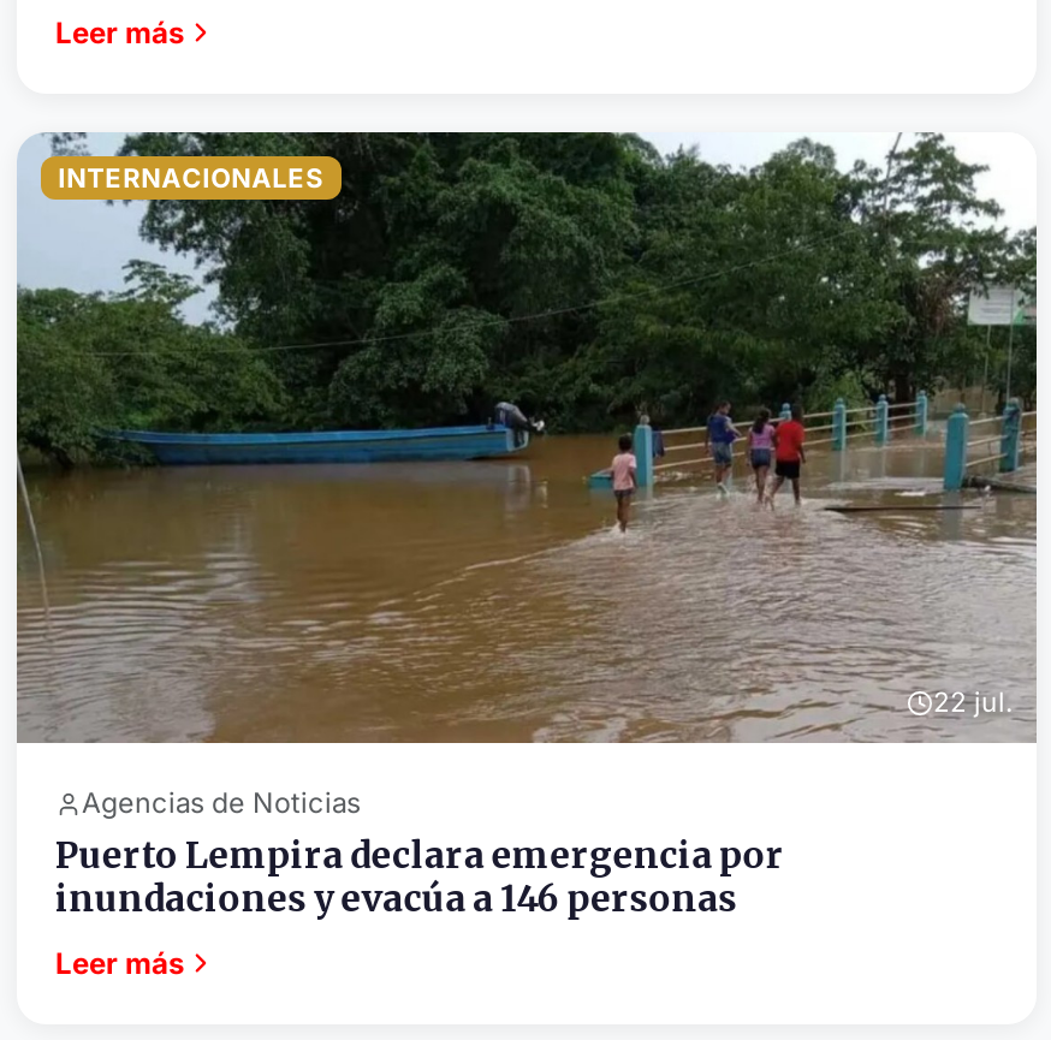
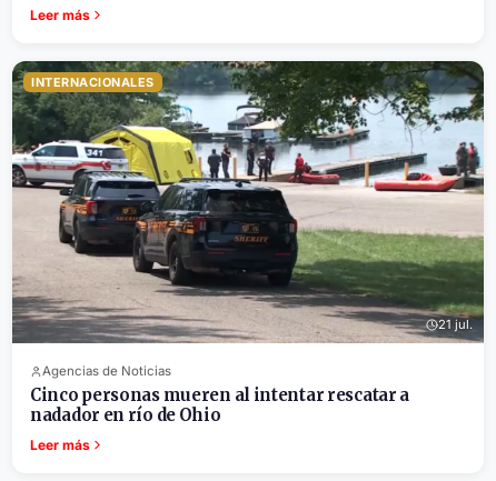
[14,132,1039,743] [image] | 22 jul. -> [11,60,485,343] [image] | 21 jul.
[55,835,784,922] Puerto Lempira declara emergencia por | inundaciones y evacúa a 146 personas -> [30,386,409,426] Cinco personas mueren al intentar rescatar a | nadador en río de Ohio

